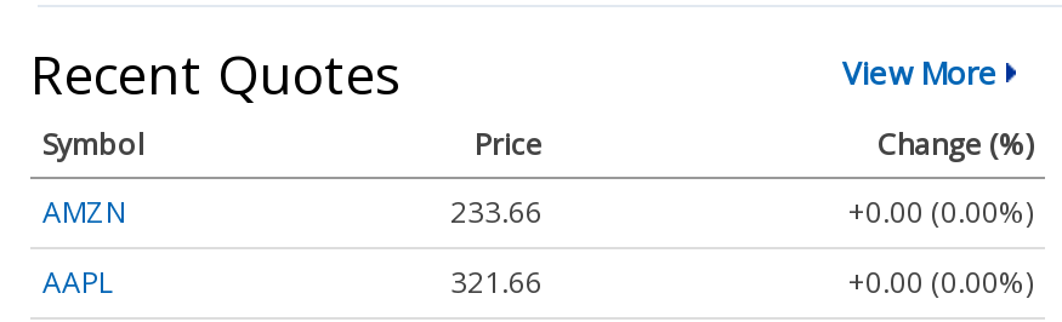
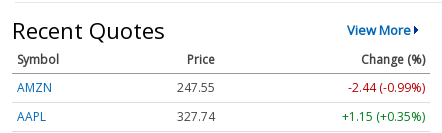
[450,190,543,231] 233.66 -> [177,78,215,95] 247.55
[848,190,1033,231] +0.00 (0.00%) -> [348,78,425,95] -2.44 (-0.99%)
[450,260,543,301] 321.66 -> [177,107,215,124] 327.74
[848,260,1033,301] +0.00 (0.00%) -> [342,107,425,124] +1.15 (+0.35%)

